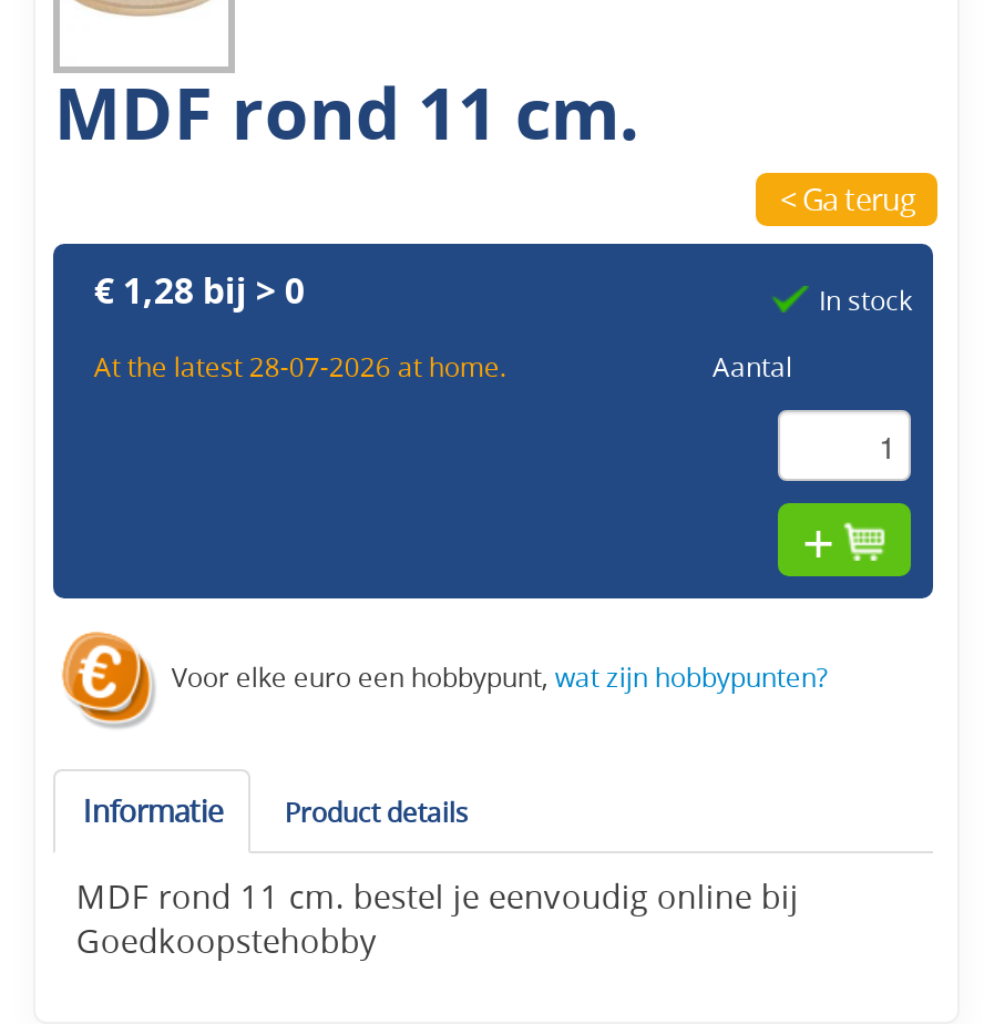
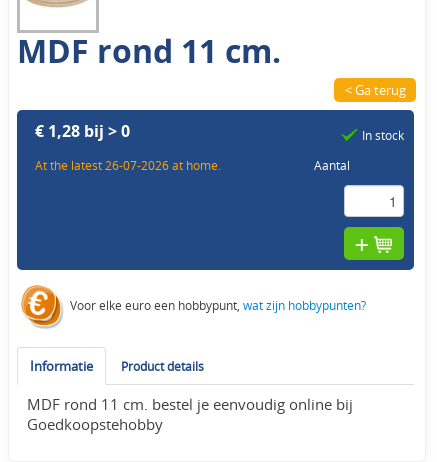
[94,348,506,384] At the latest 28-07-2026 at home. -> [35,157,221,173] At the latest 26-07-2026 at home.

